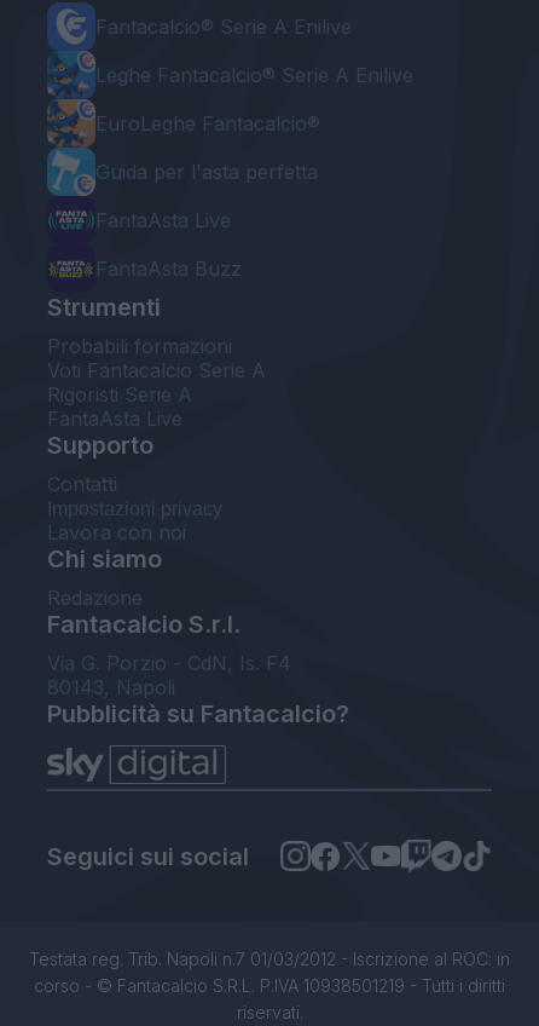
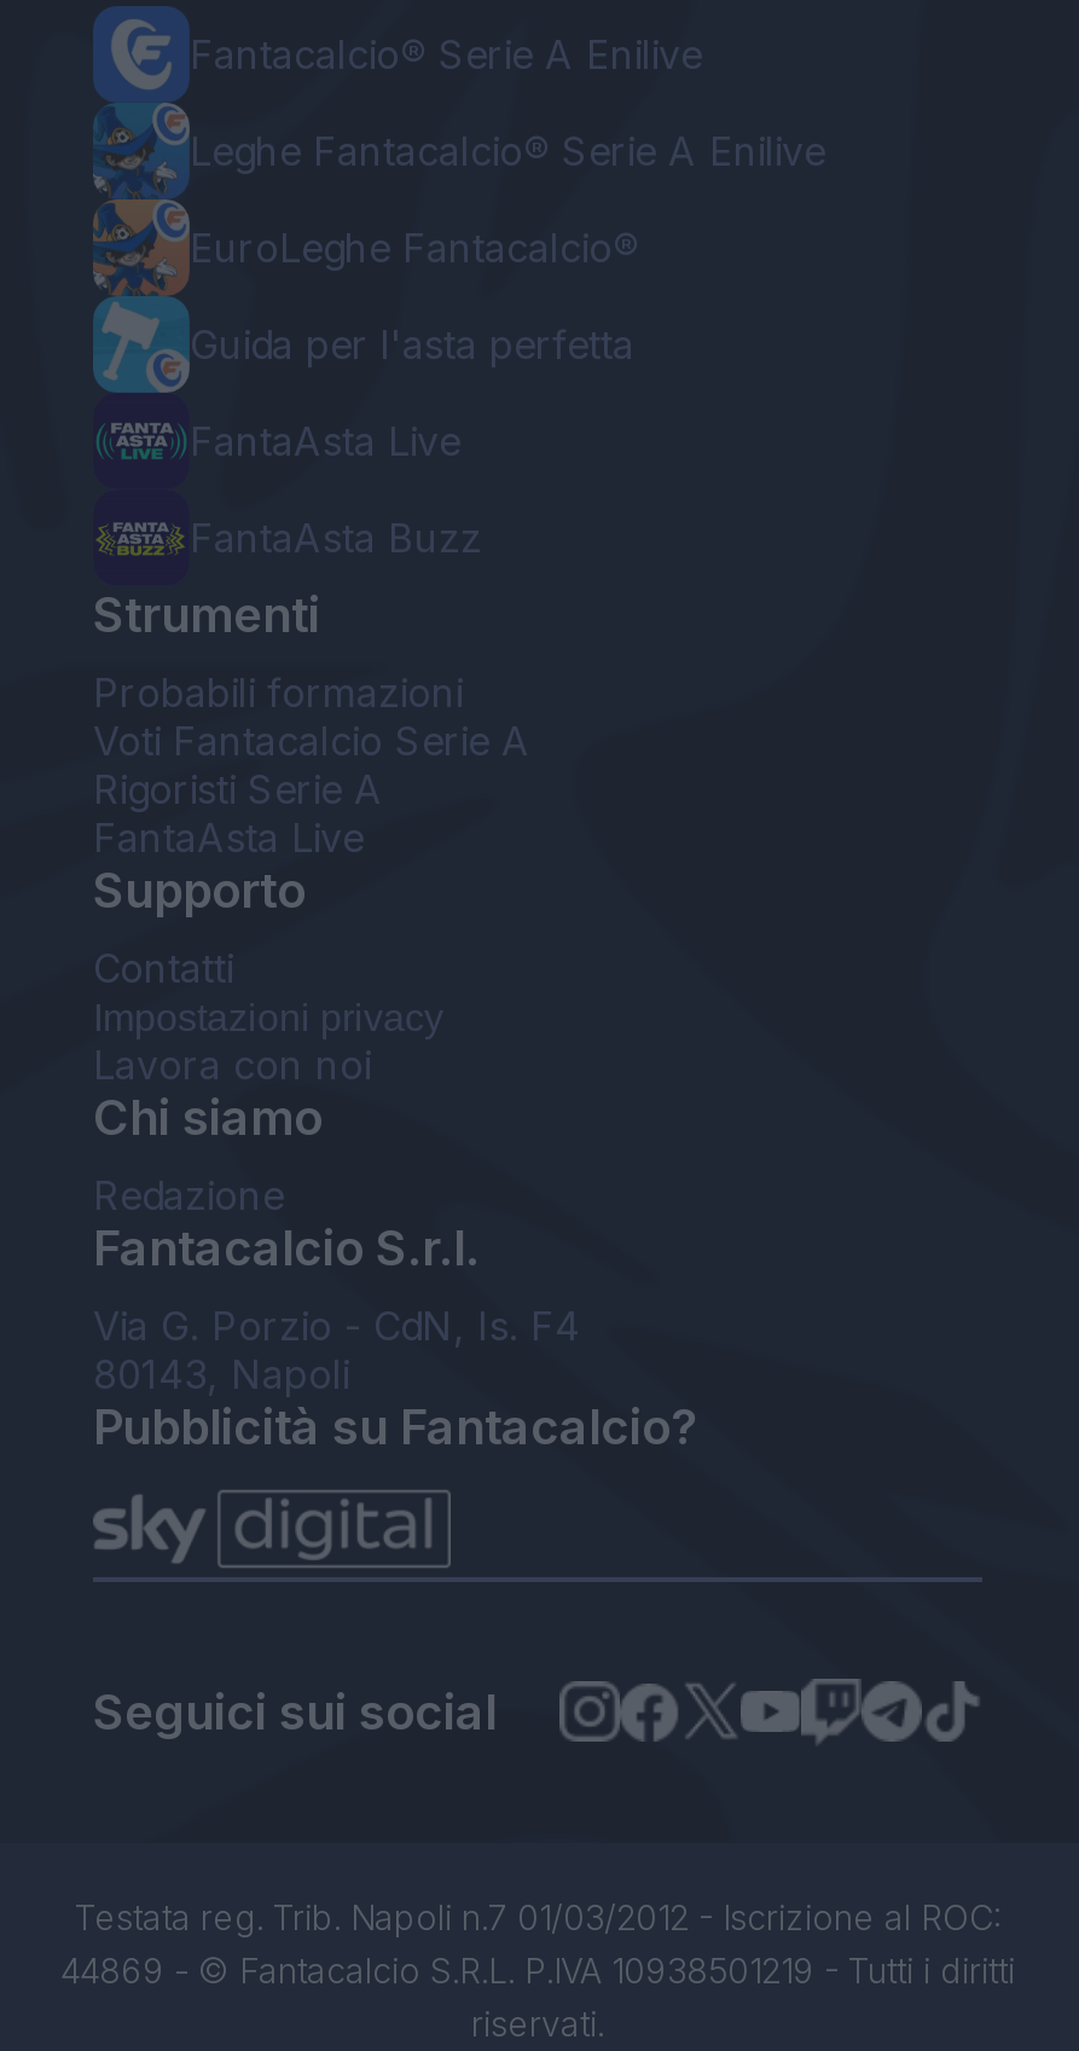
[29,949,510,996] Testata reg. Trib. Napoli n.7 01/03/2012 - Iscrizione al ROC: in | corso - © Fantacalcio S.R.L. P.IVA 10938501219 - Tutti i diritti -> [60,1897,1015,1991] Testata reg. Trib. Napoli n.7 01/03/2012 - Iscrizione al ROC: | 44869 - © Fantacalcio S.R.L. P.IVA 10938501219 - Tutti i diritti

